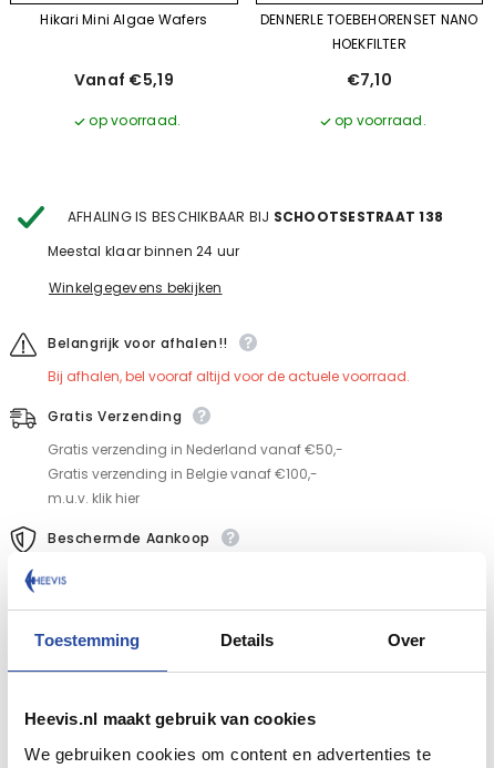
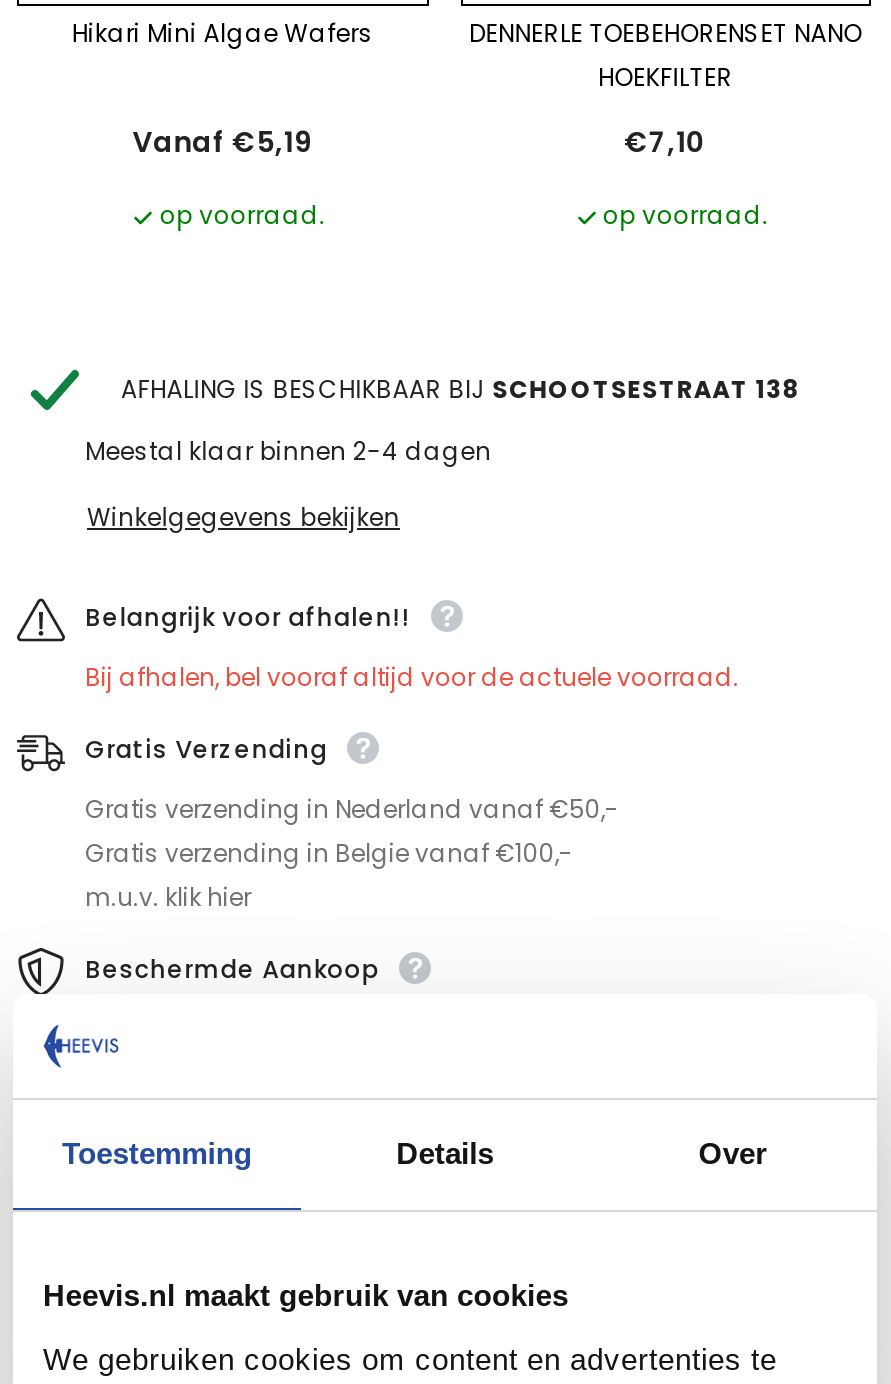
[48,242,240,261] Meestal klaar binnen 24 uur -> [85,434,491,468] Meestal klaar binnen 2-4 dagen

